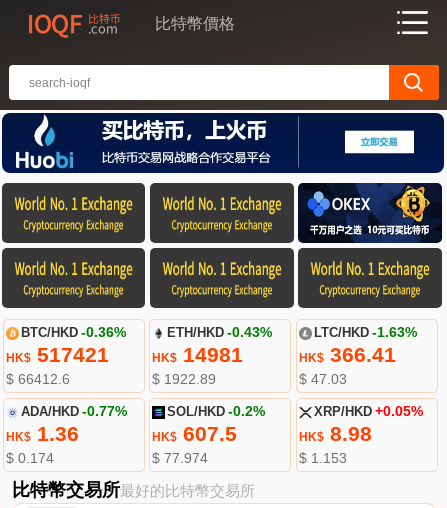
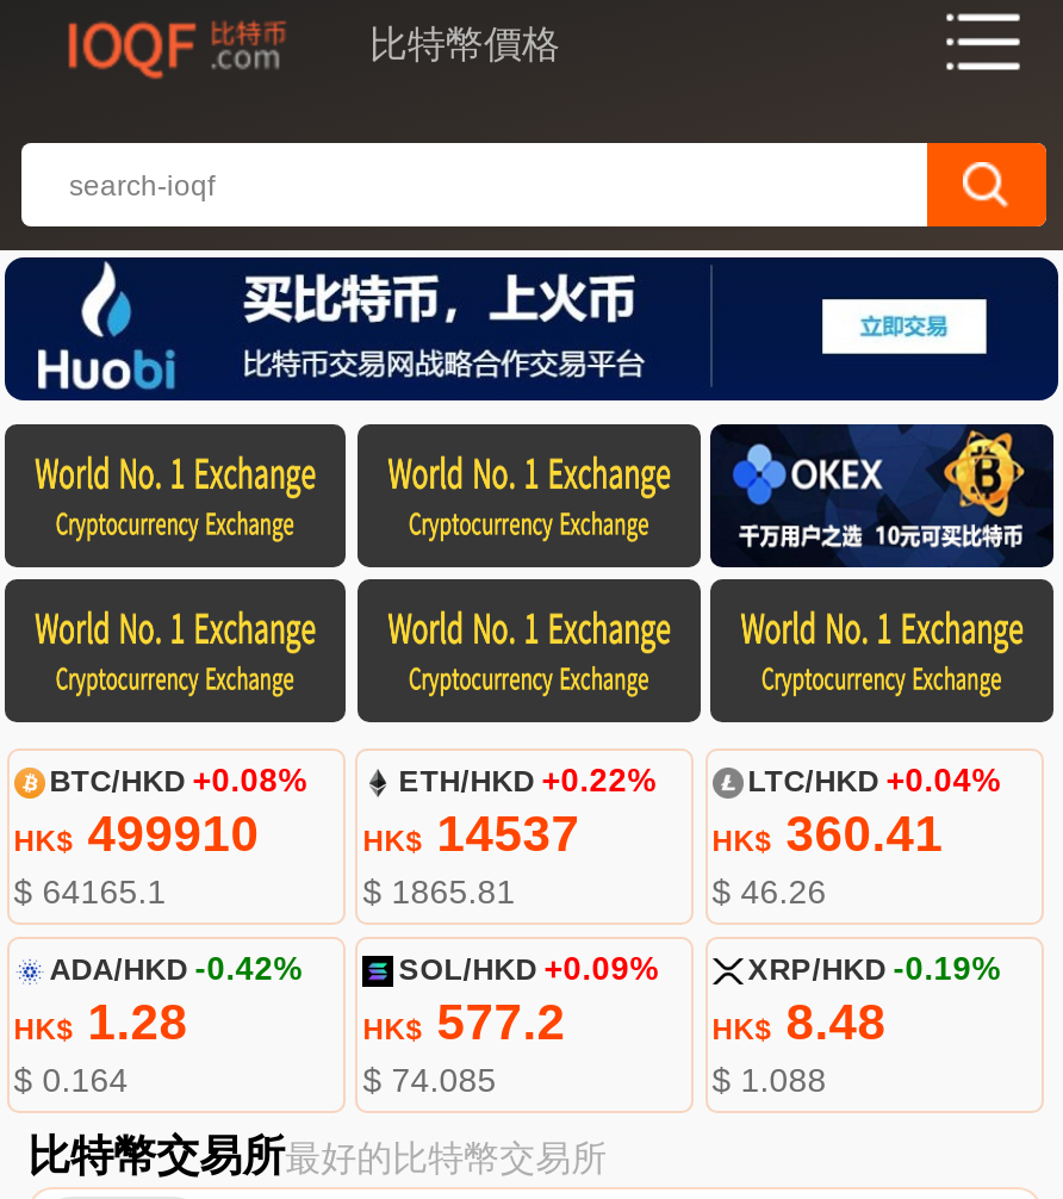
[6,325,126,387] BTC/HKD -0.36% | HK$517421 | $ 66412.6 -> [14,763,307,911] BTC/HKD +0.08% | HK$499910 | $ 64165.1
[152,325,272,387] ETH/HKD -0.43% | HK$14981 | $ 1922.89 -> [363,763,656,911] ETH/HKD +0.22% | HK$14537 | $ 1865.81
[299,325,417,387] LTC/HKD -1.63% | HK$366.41 | $ 47.03 -> [712,763,1001,911] LTC/HKD +0.04% | HK$360.41 | $ 46.26
[6,404,127,466] ADA/HKD -0.77% | HK$1.36 | $ 0.174 -> [14,951,302,1099] ADA/HKD -0.42% | HK$1.28 | $ 0.164
[152,404,265,466] SOL/HKD -0.2% | HK$607.5 | $ 77.974 -> [363,951,659,1099] SOL/HKD +0.09% | HK$577.2 | $ 74.085
[299,404,423,466] XRP/HKD +0.05% | HK$8.98 | $ 1.153 -> [712,951,1001,1099] XRP/HKD -0.19% | HK$8.48 | $ 1.088

